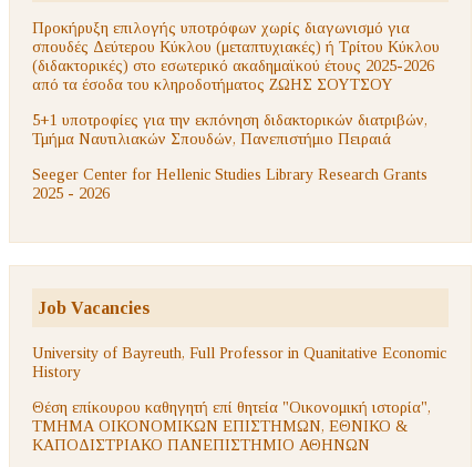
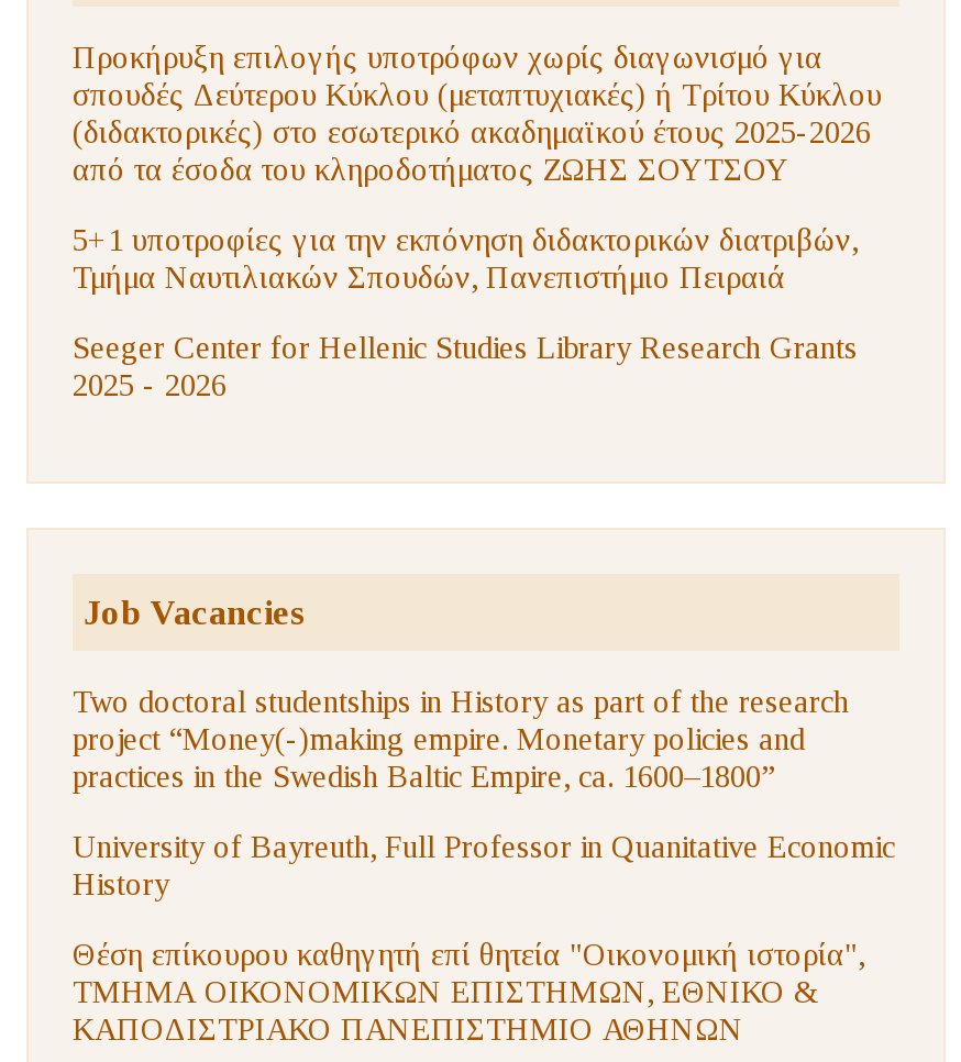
none -> [73,684,849,794] Two doctoral studentships in History as part of the research | project “Money(-)making empire. Monetary policies and | practices in the Swedish Baltic Empire, ca. 1600–1800”

